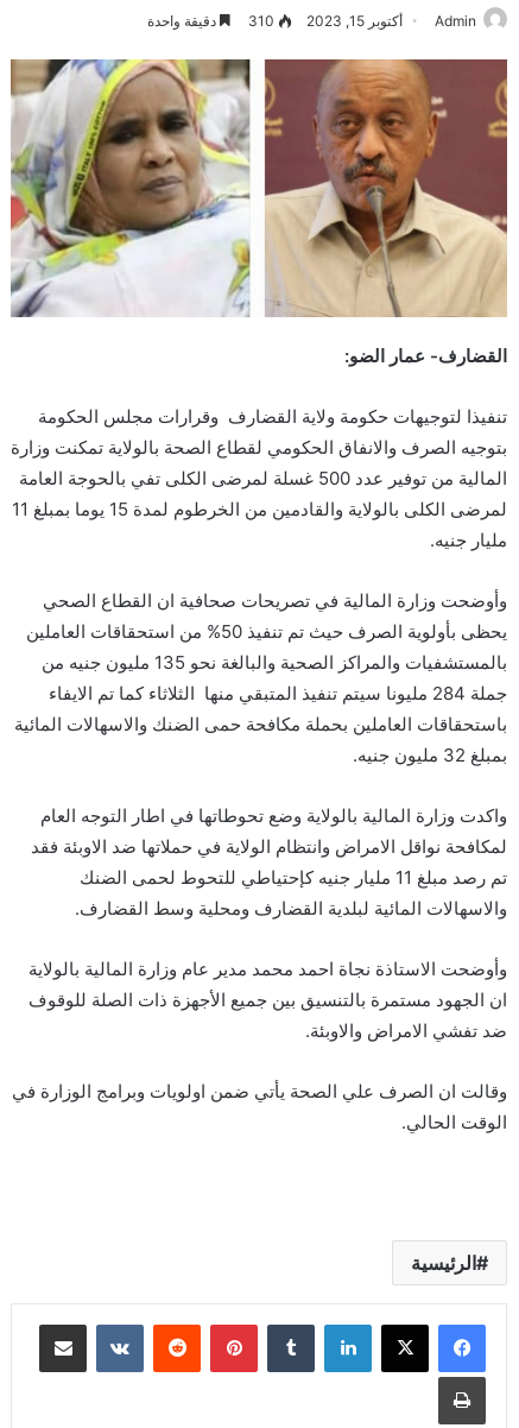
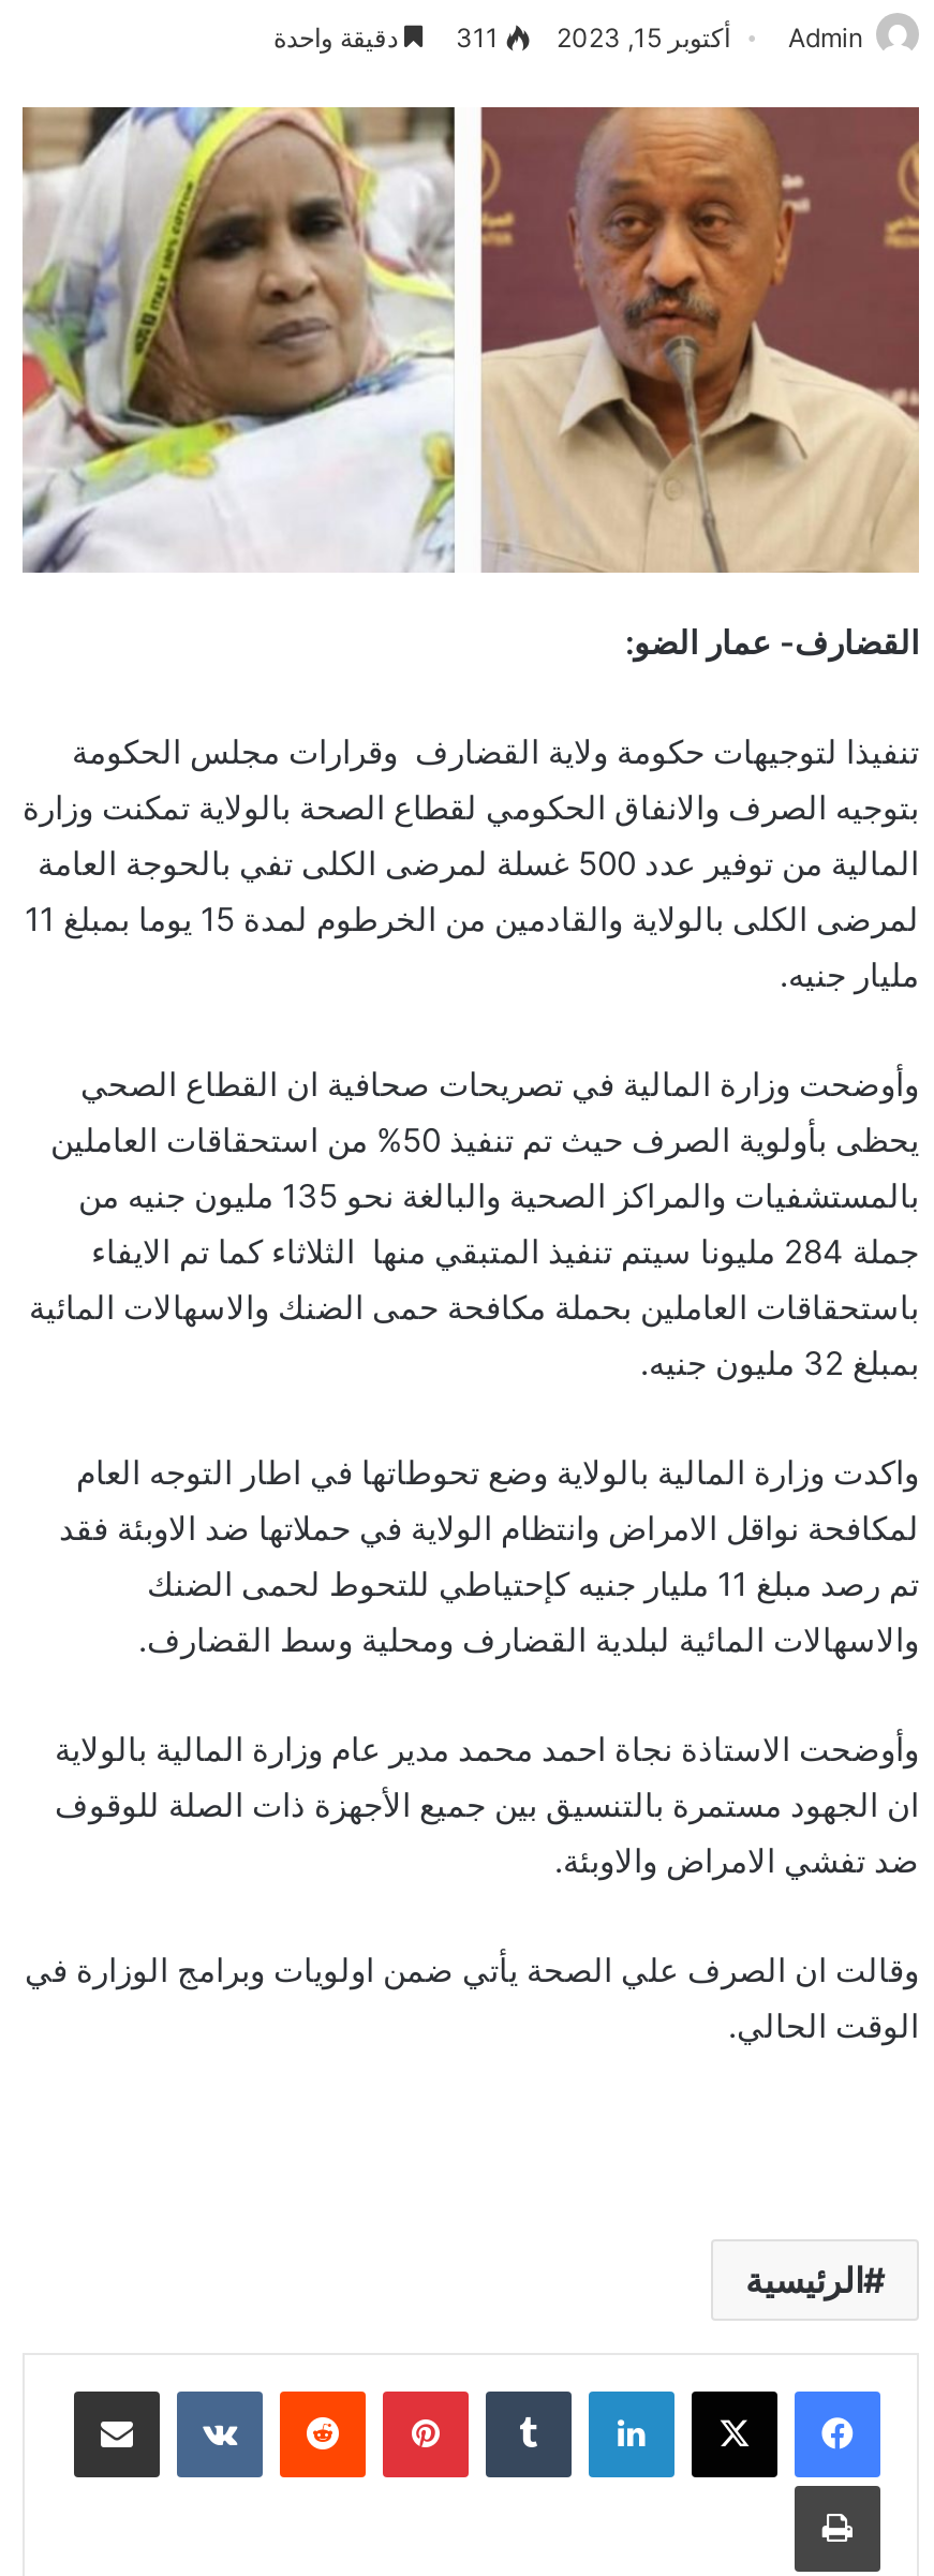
[147,12,274,30] 310 دقيقة واحدة -> [273,21,499,54] 311 دقيقة واحدة

